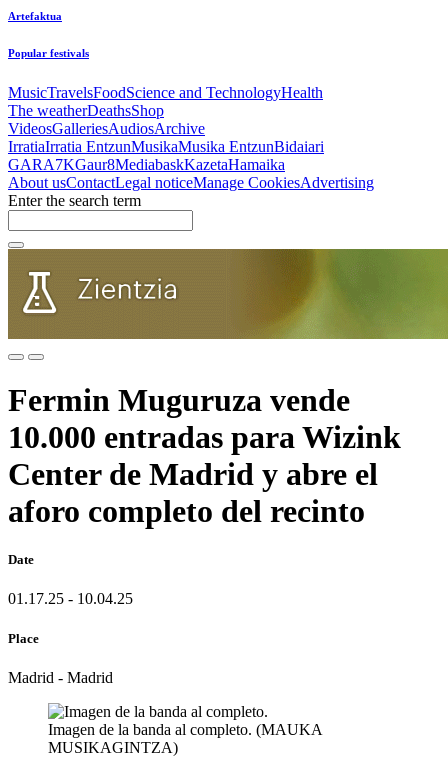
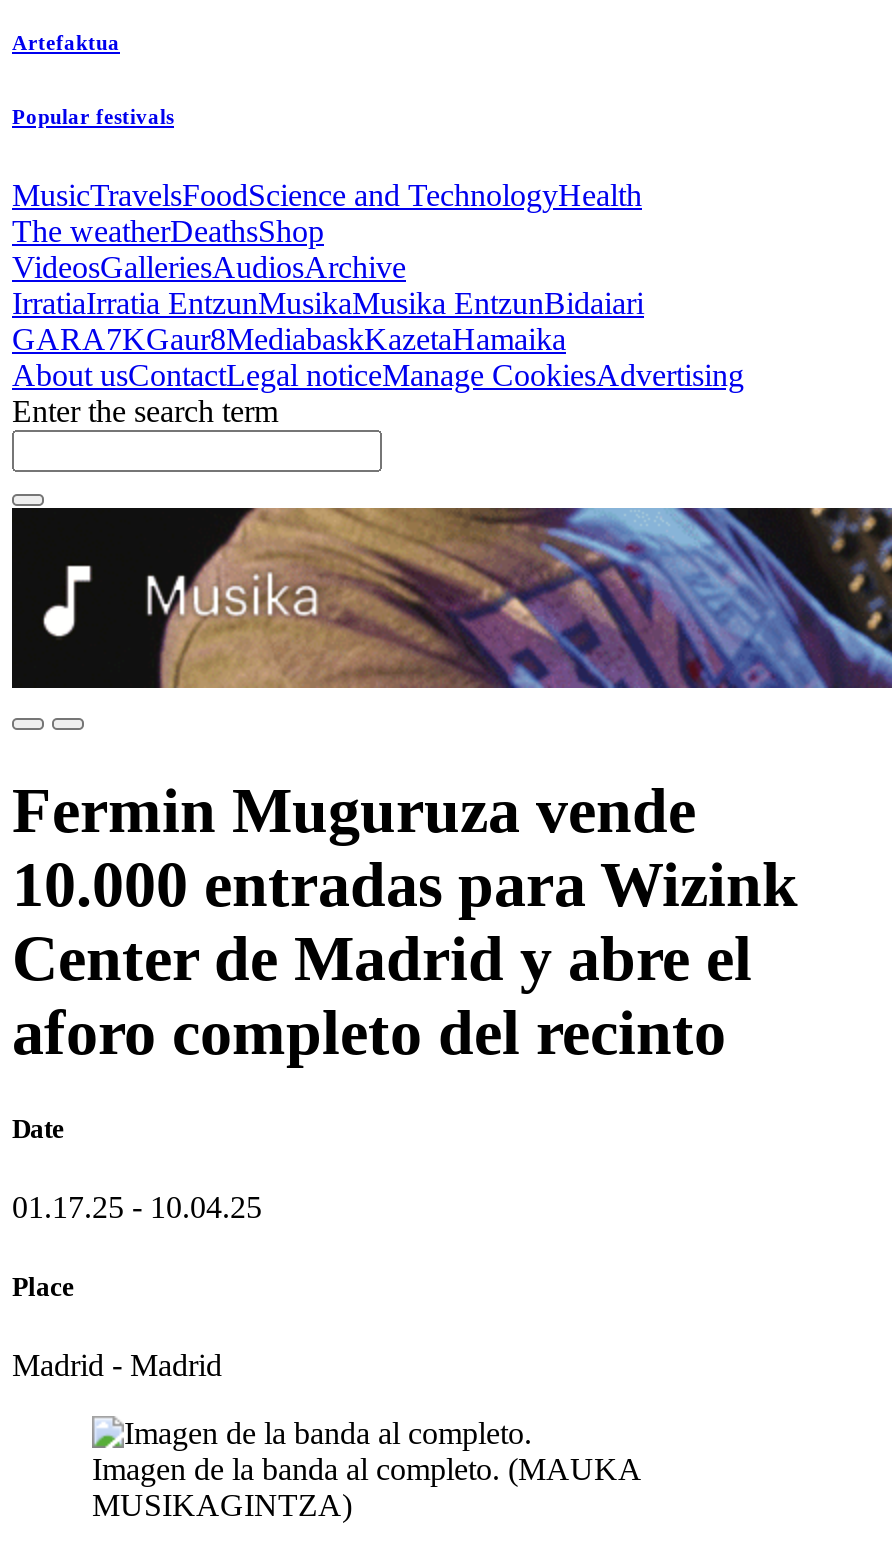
[7,248,445,340] [image] -> [10,506,886,690] [image]

